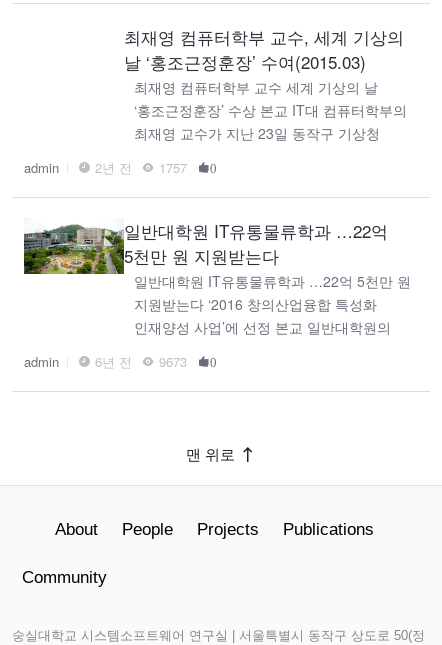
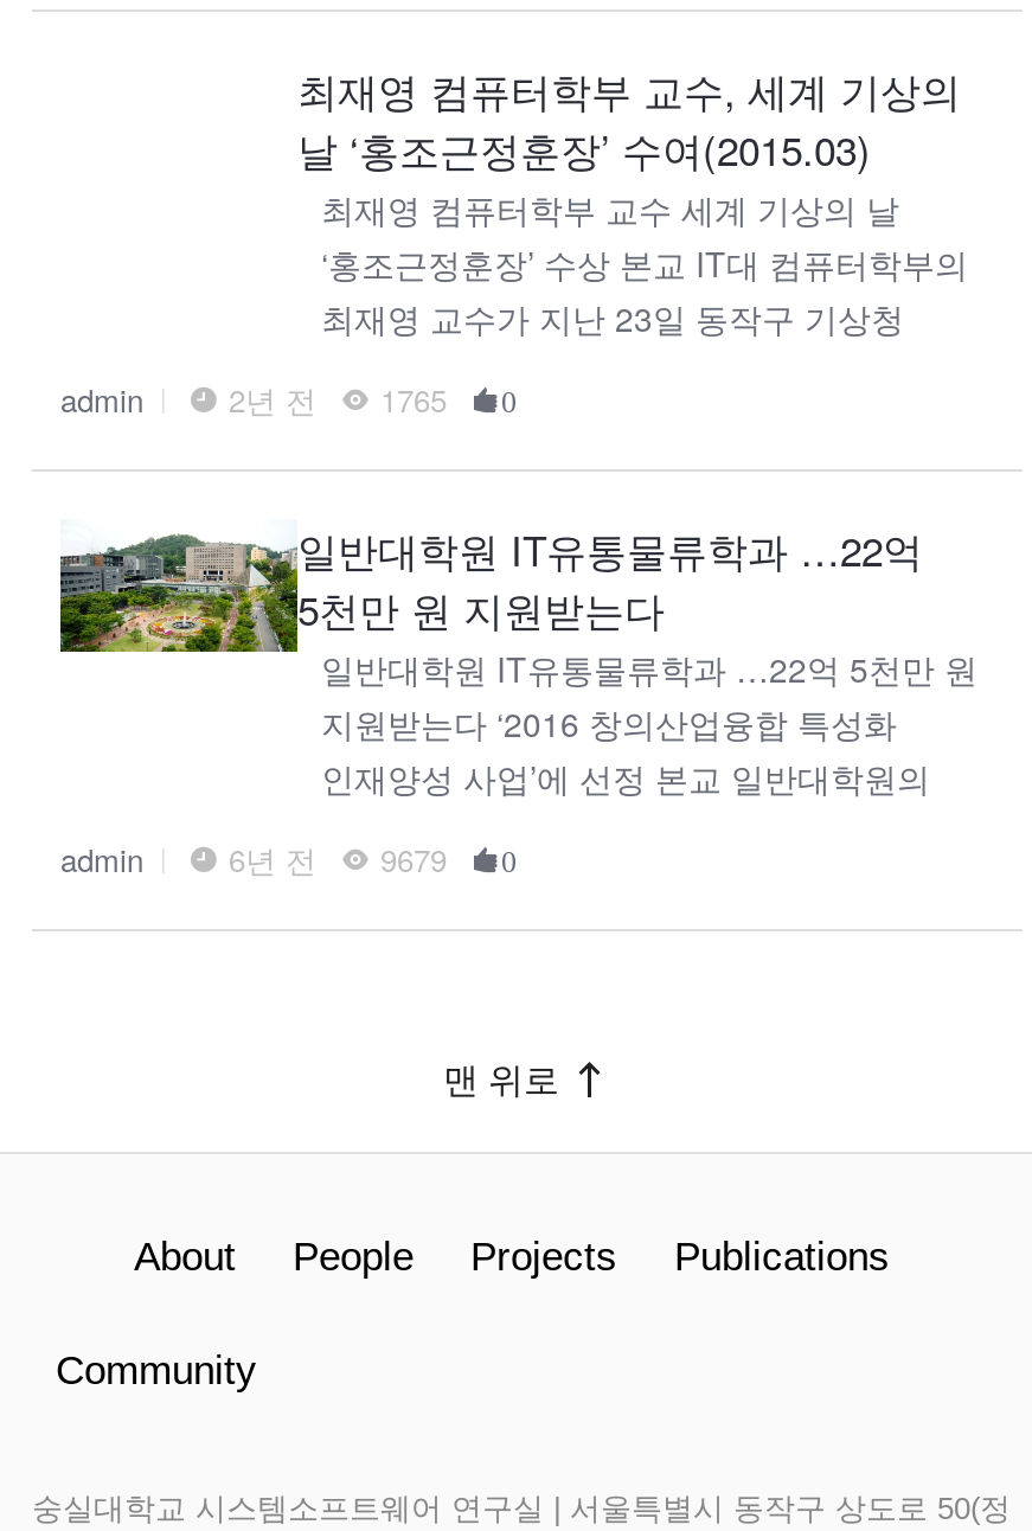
[24,158,217,177] admin 2년 전 1757 0 -> [60,376,518,421] admin 2년 전 1765 0
[24,352,217,371] admin 6년 전 9673 0 -> [60,836,518,881] admin 6년 전 9679 0

